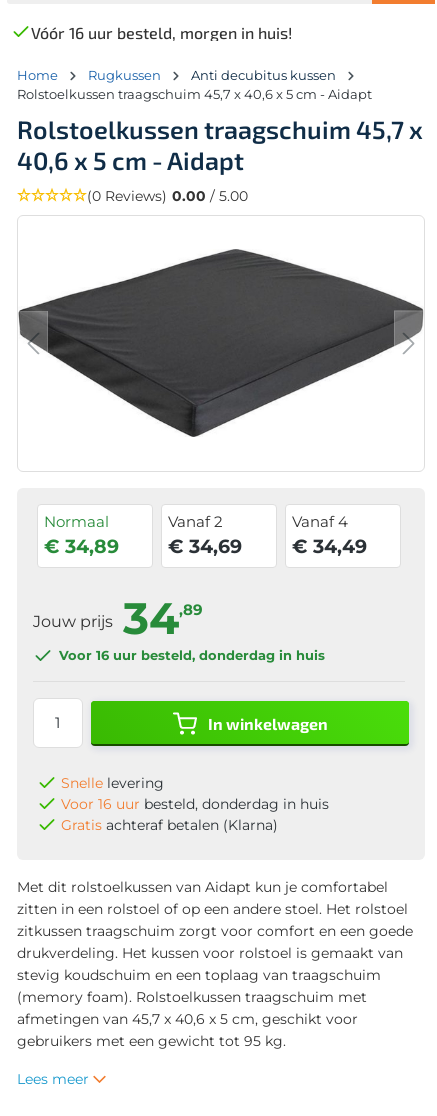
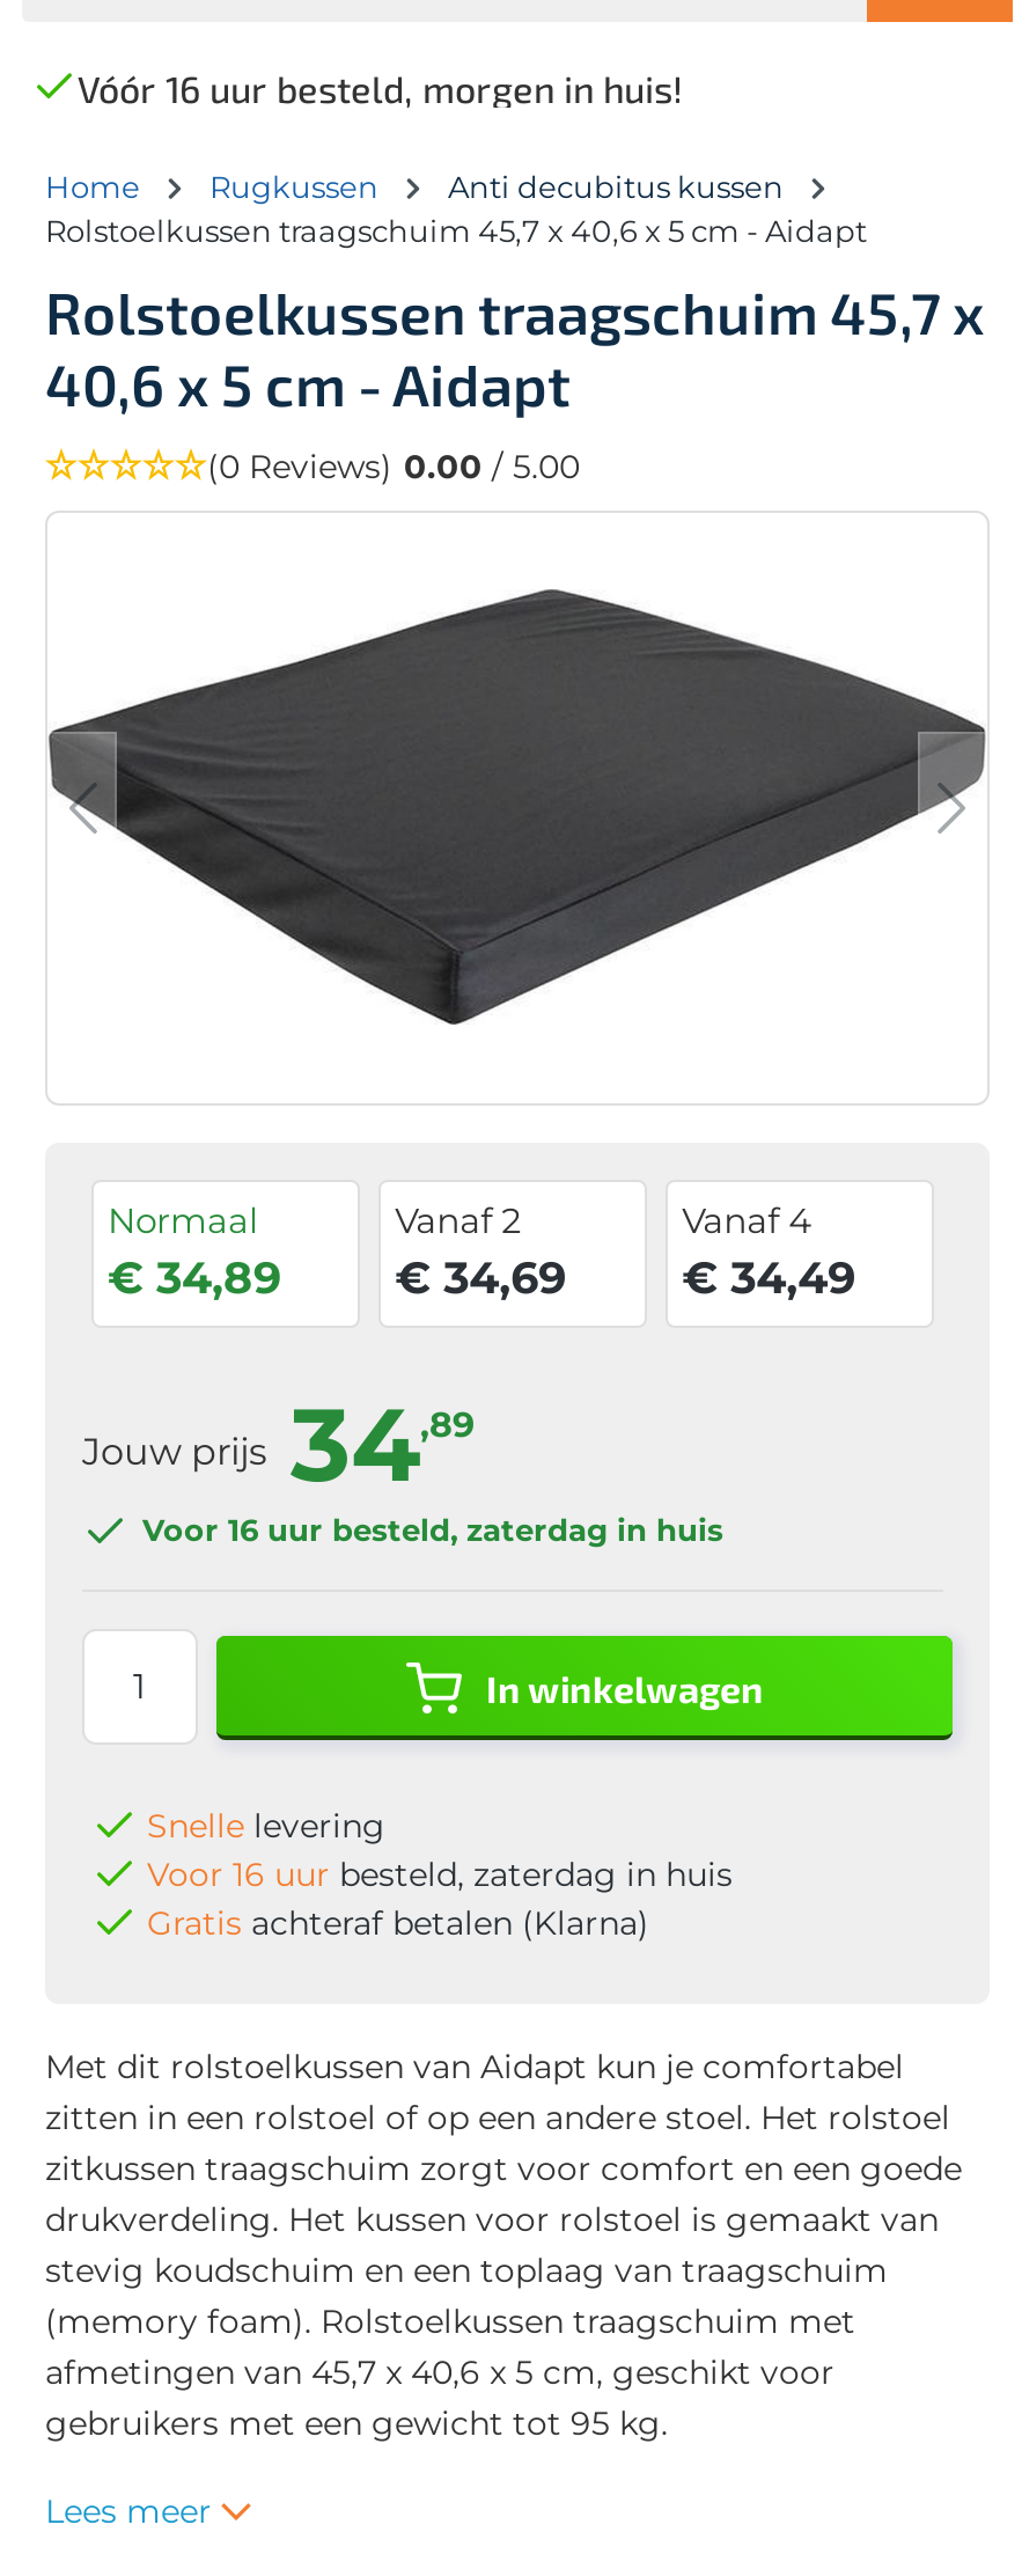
[59,647,325,663] Voor 16 uur besteld, donderdag in huis -> [142,1512,723,1549] Voor 16 uur besteld, zaterdag in huis
[61,795,329,813] Voor 16 uur besteld, donderdag in huis -> [147,1853,733,1895] Voor 16 uur besteld, zaterdag in huis

